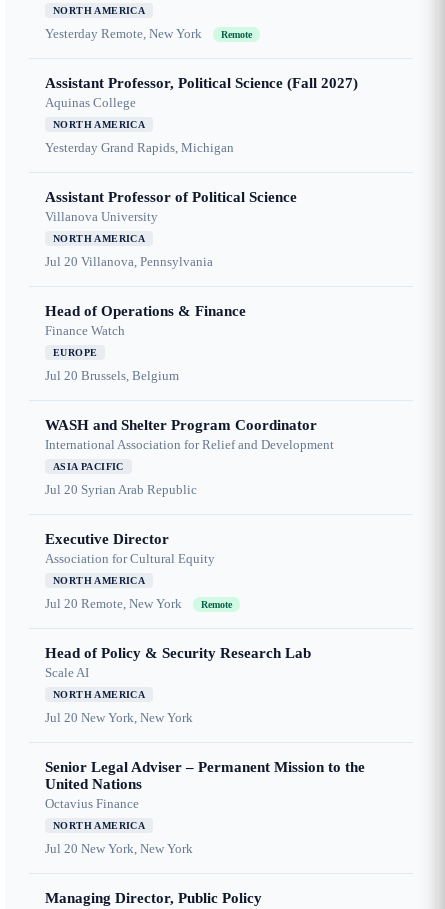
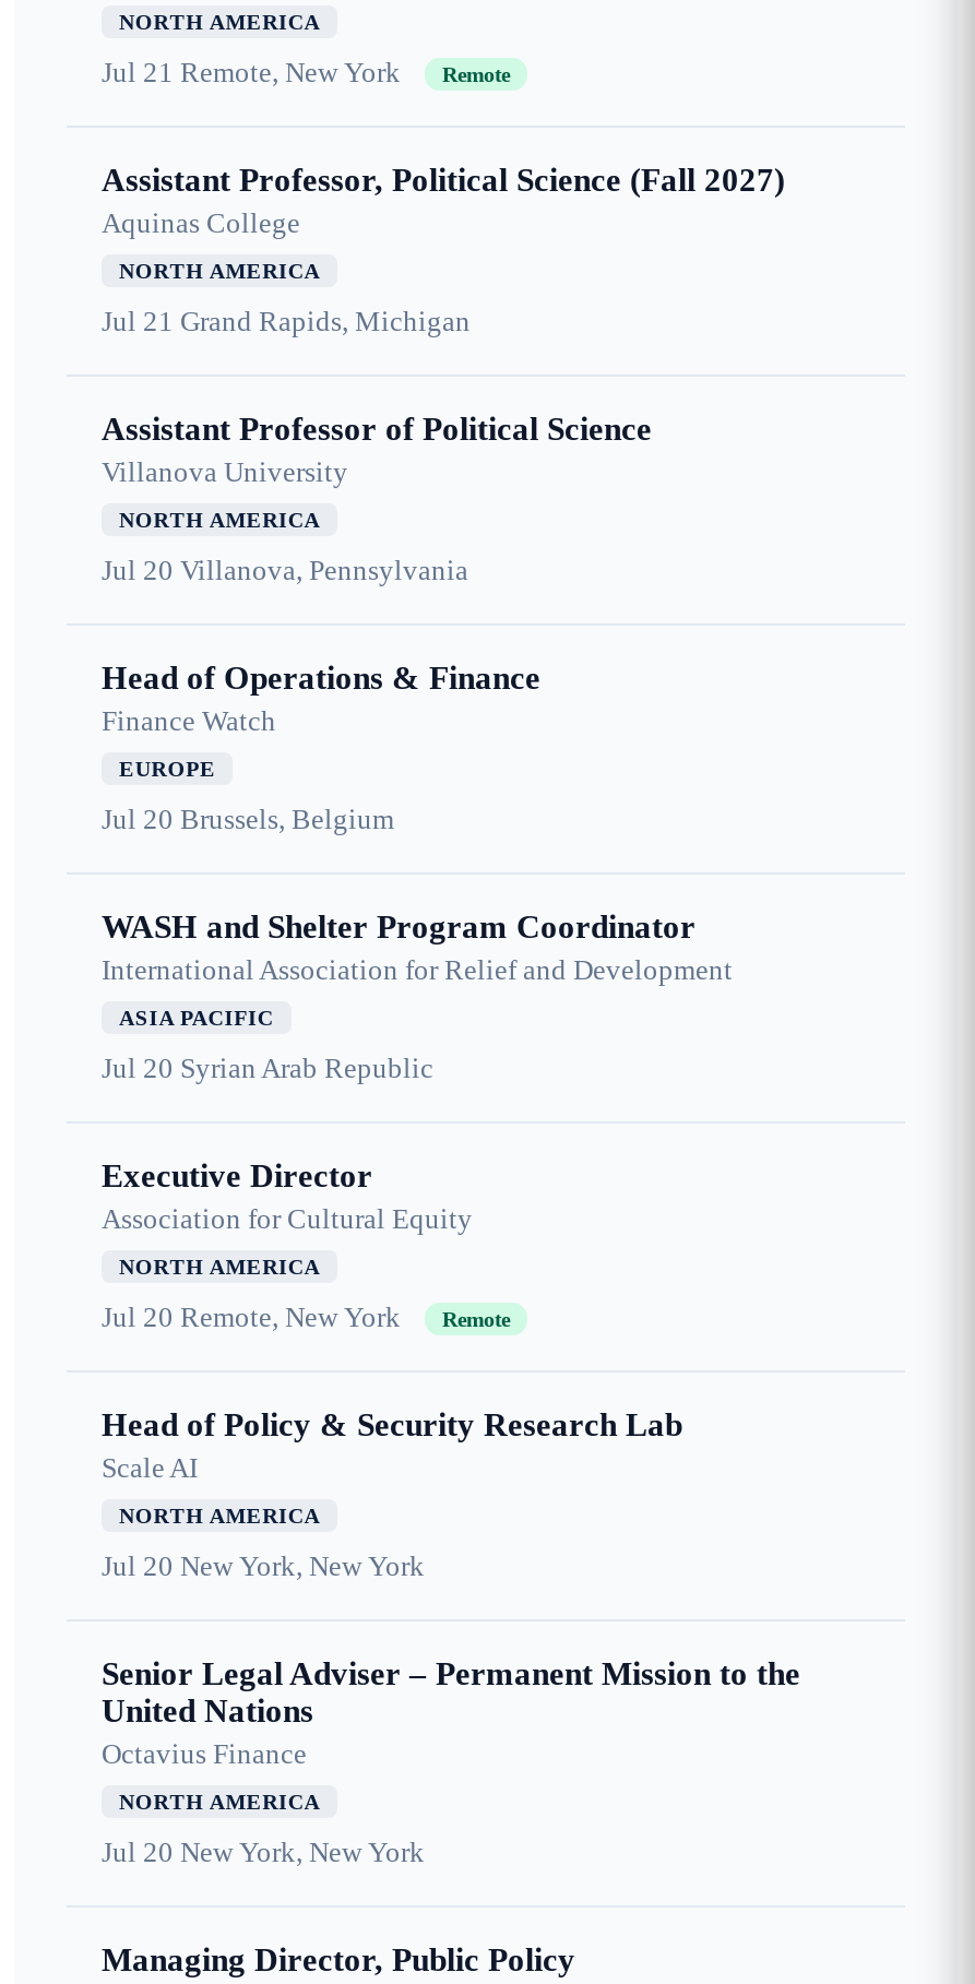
[45,26,202,41] Yesterday Remote, New York -> [102,56,401,89] Jul 21 Remote, New York
[45,140,234,155] Yesterday Grand Rapids, Michigan -> [102,305,471,338] Jul 21 Grand Rapids, Michigan

